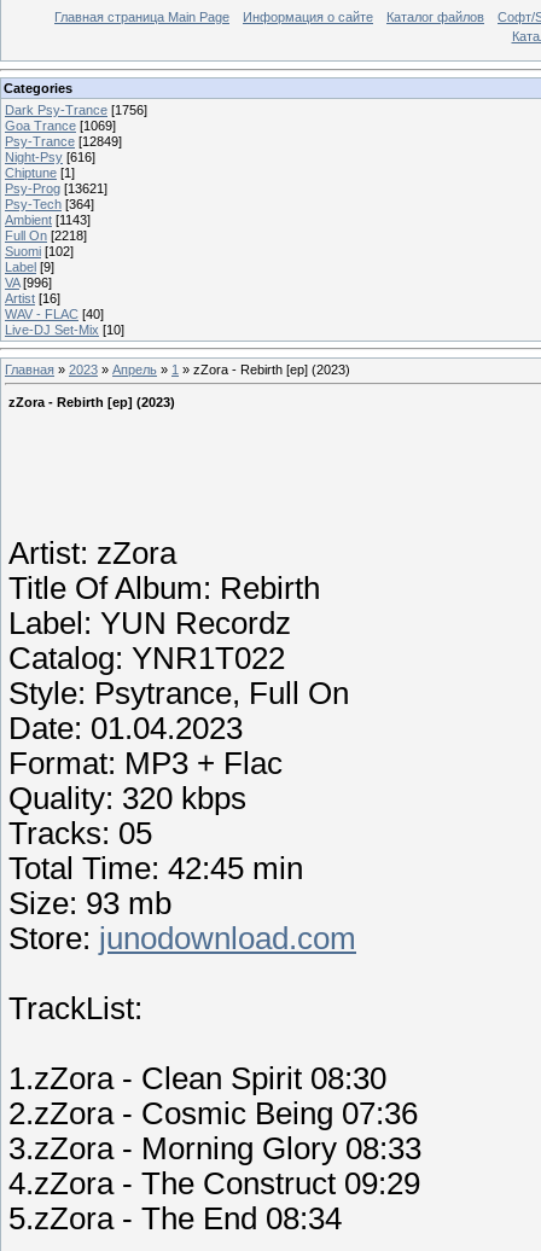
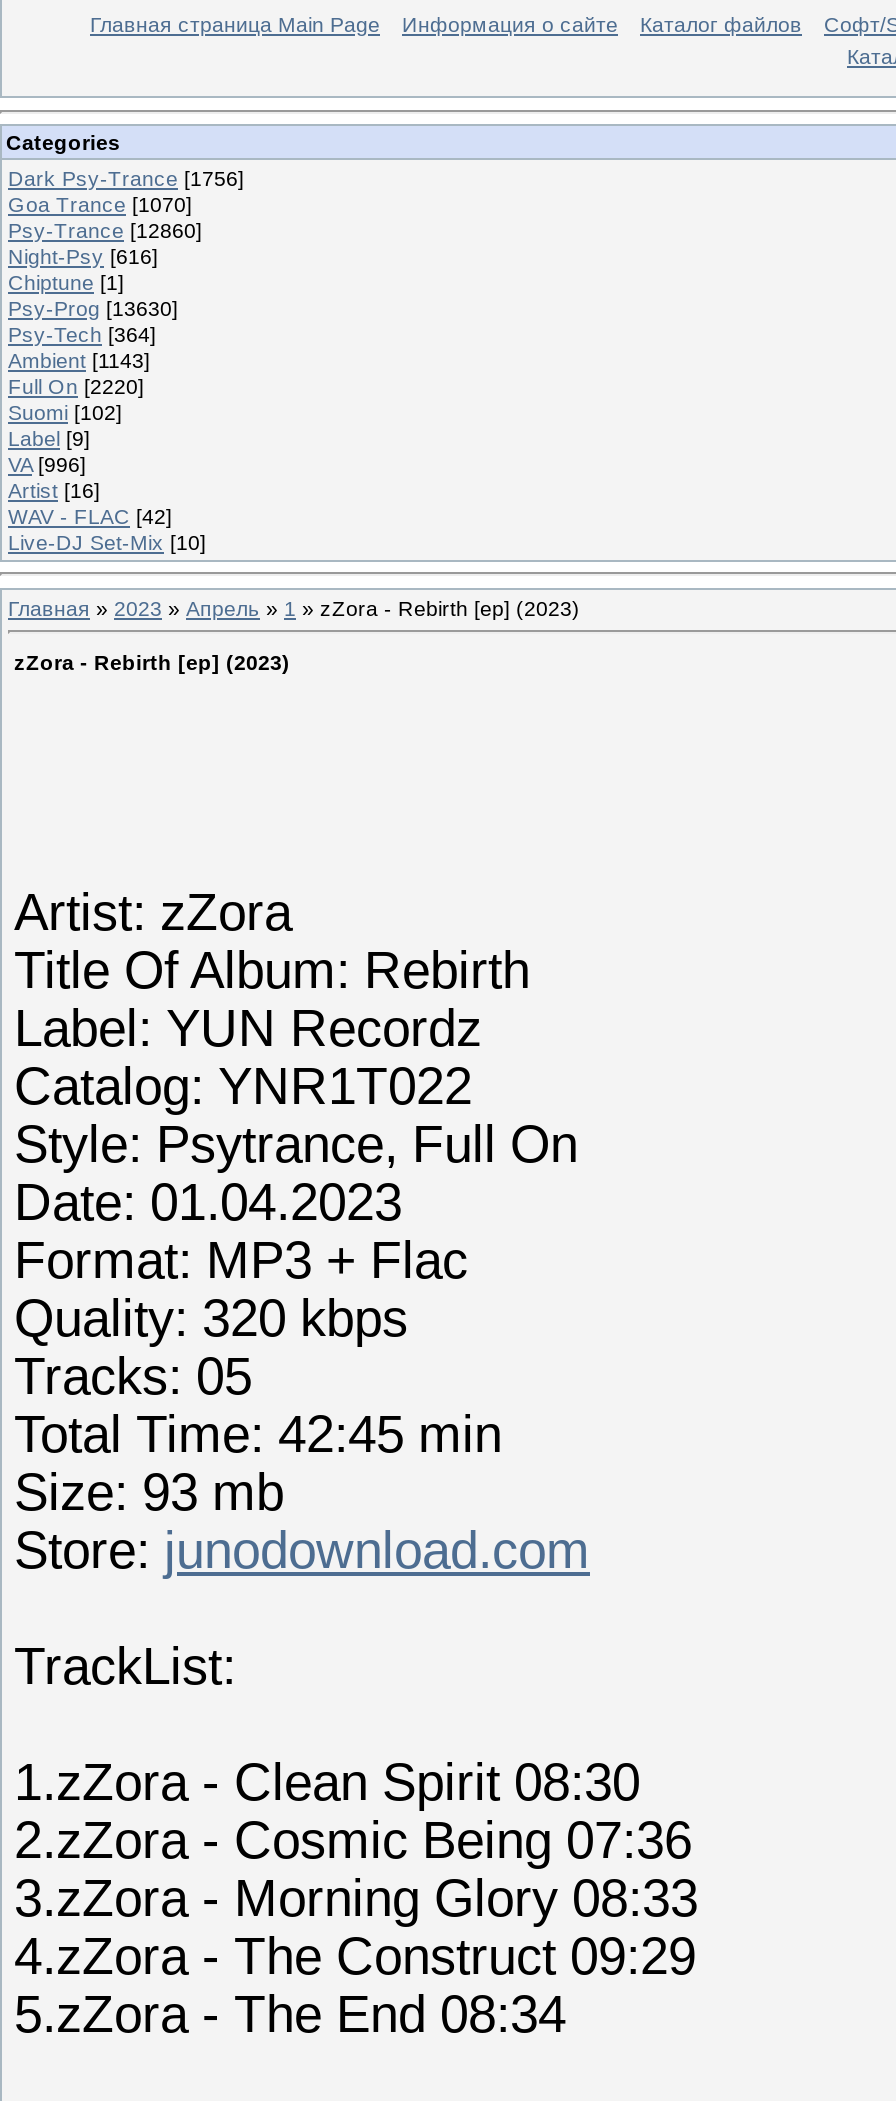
[5,118,116,133] Goa Trance [1069] -> [8,192,192,216] Goa Trance [1070]
[5,134,122,149] Psy-Trance [12849] -> [8,218,202,242] Psy-Trance [12860]
[5,181,107,196] Psy-Prog [13621] -> [8,296,178,320] Psy-Prog [13630]
[5,228,87,243] Full On [2218] -> [8,374,144,398] Full On [2220]
[5,307,104,321] WAV - FLAC [40] -> [8,504,172,528] WAV - FLAC [42]

